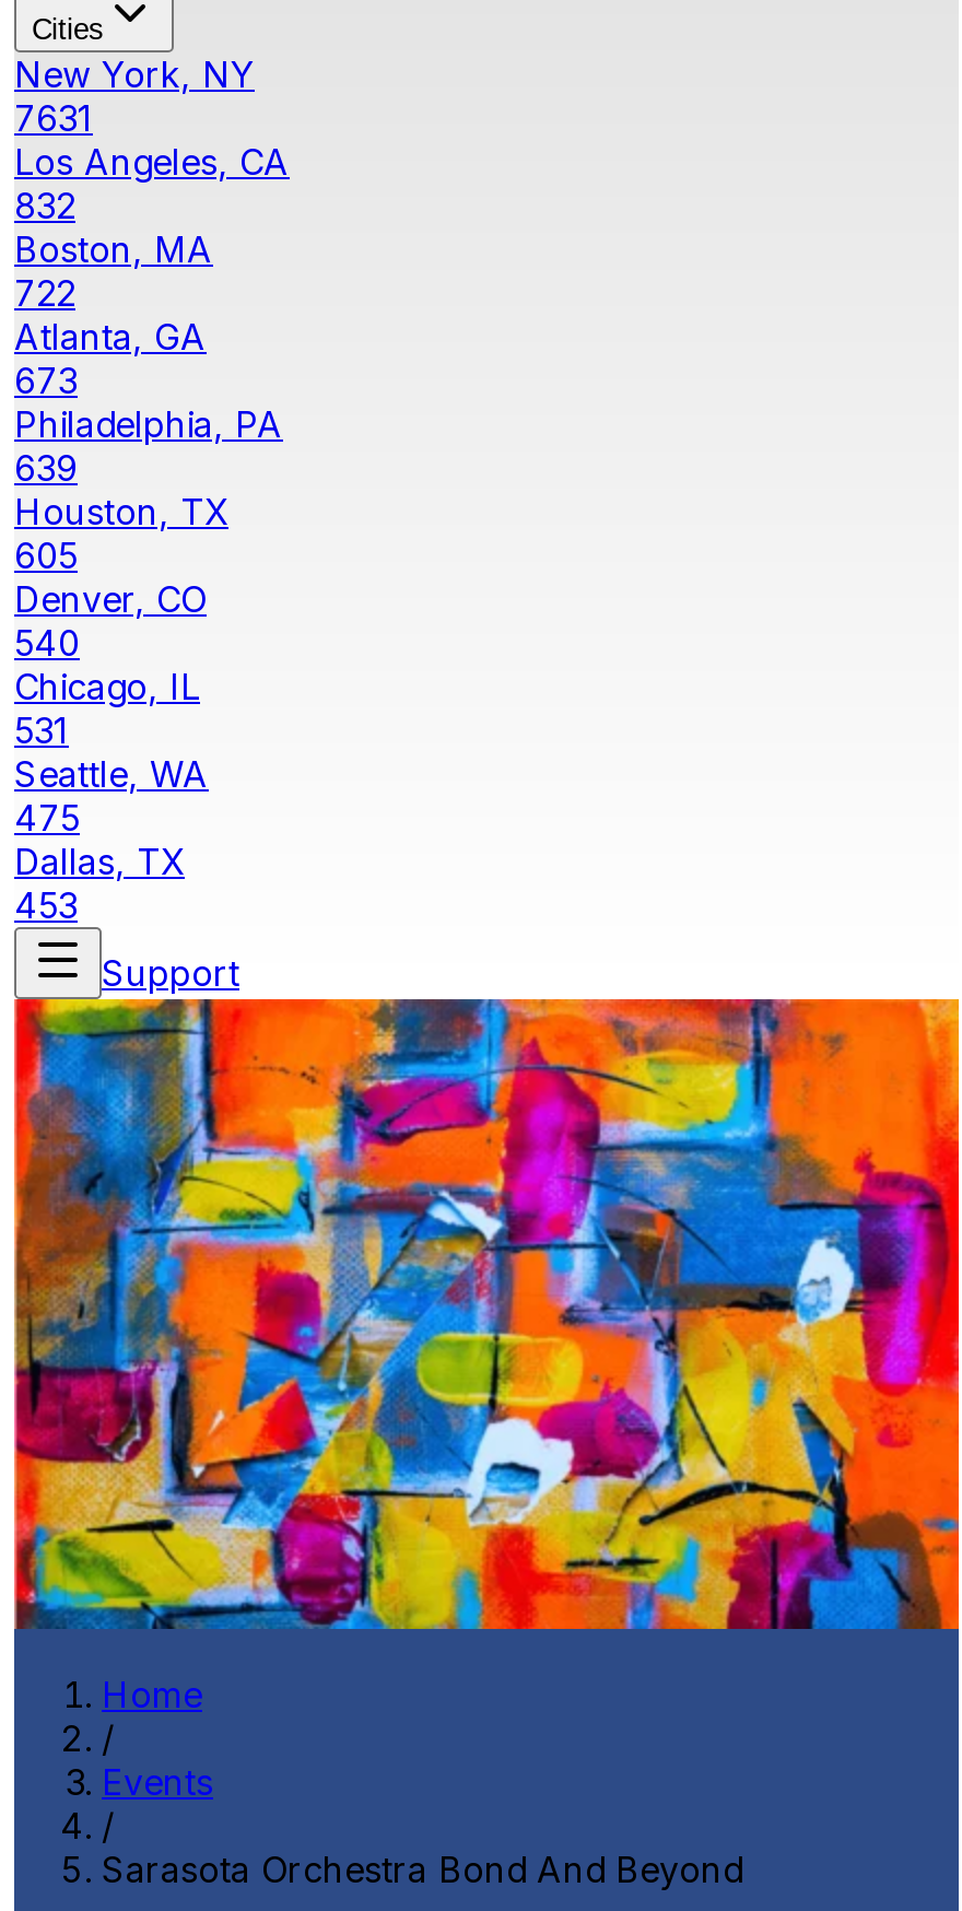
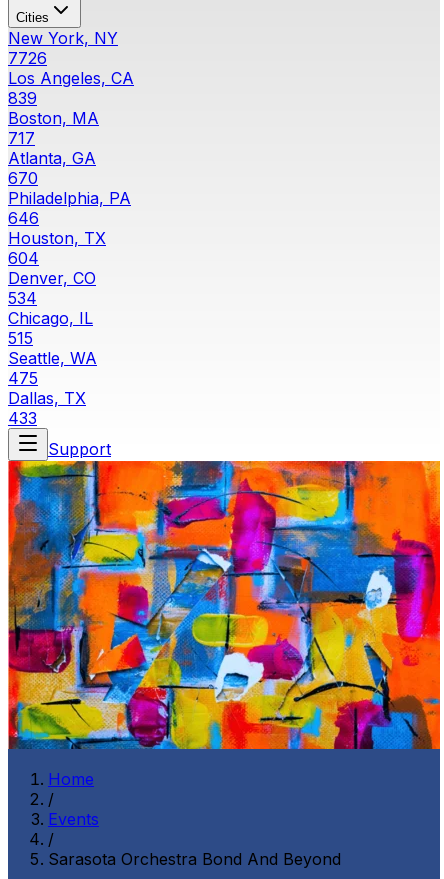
[14,96,93,140] 7631 -> [8,48,47,68] 7726
[14,184,75,227] 832 -> [8,88,37,108] 839
[14,271,75,315] 722 -> [8,128,35,148] 717
[14,359,78,402] 673 -> [8,168,38,188] 670
[14,446,78,490] 639 -> [8,208,39,228] 646
[14,534,78,577] 605 -> [8,248,39,268] 604
[14,621,80,665] 540 -> [8,288,37,308] 534
[14,708,69,752] 531 -> [8,328,33,348] 515
[14,883,78,927] 453 -> [8,408,37,428] 433

